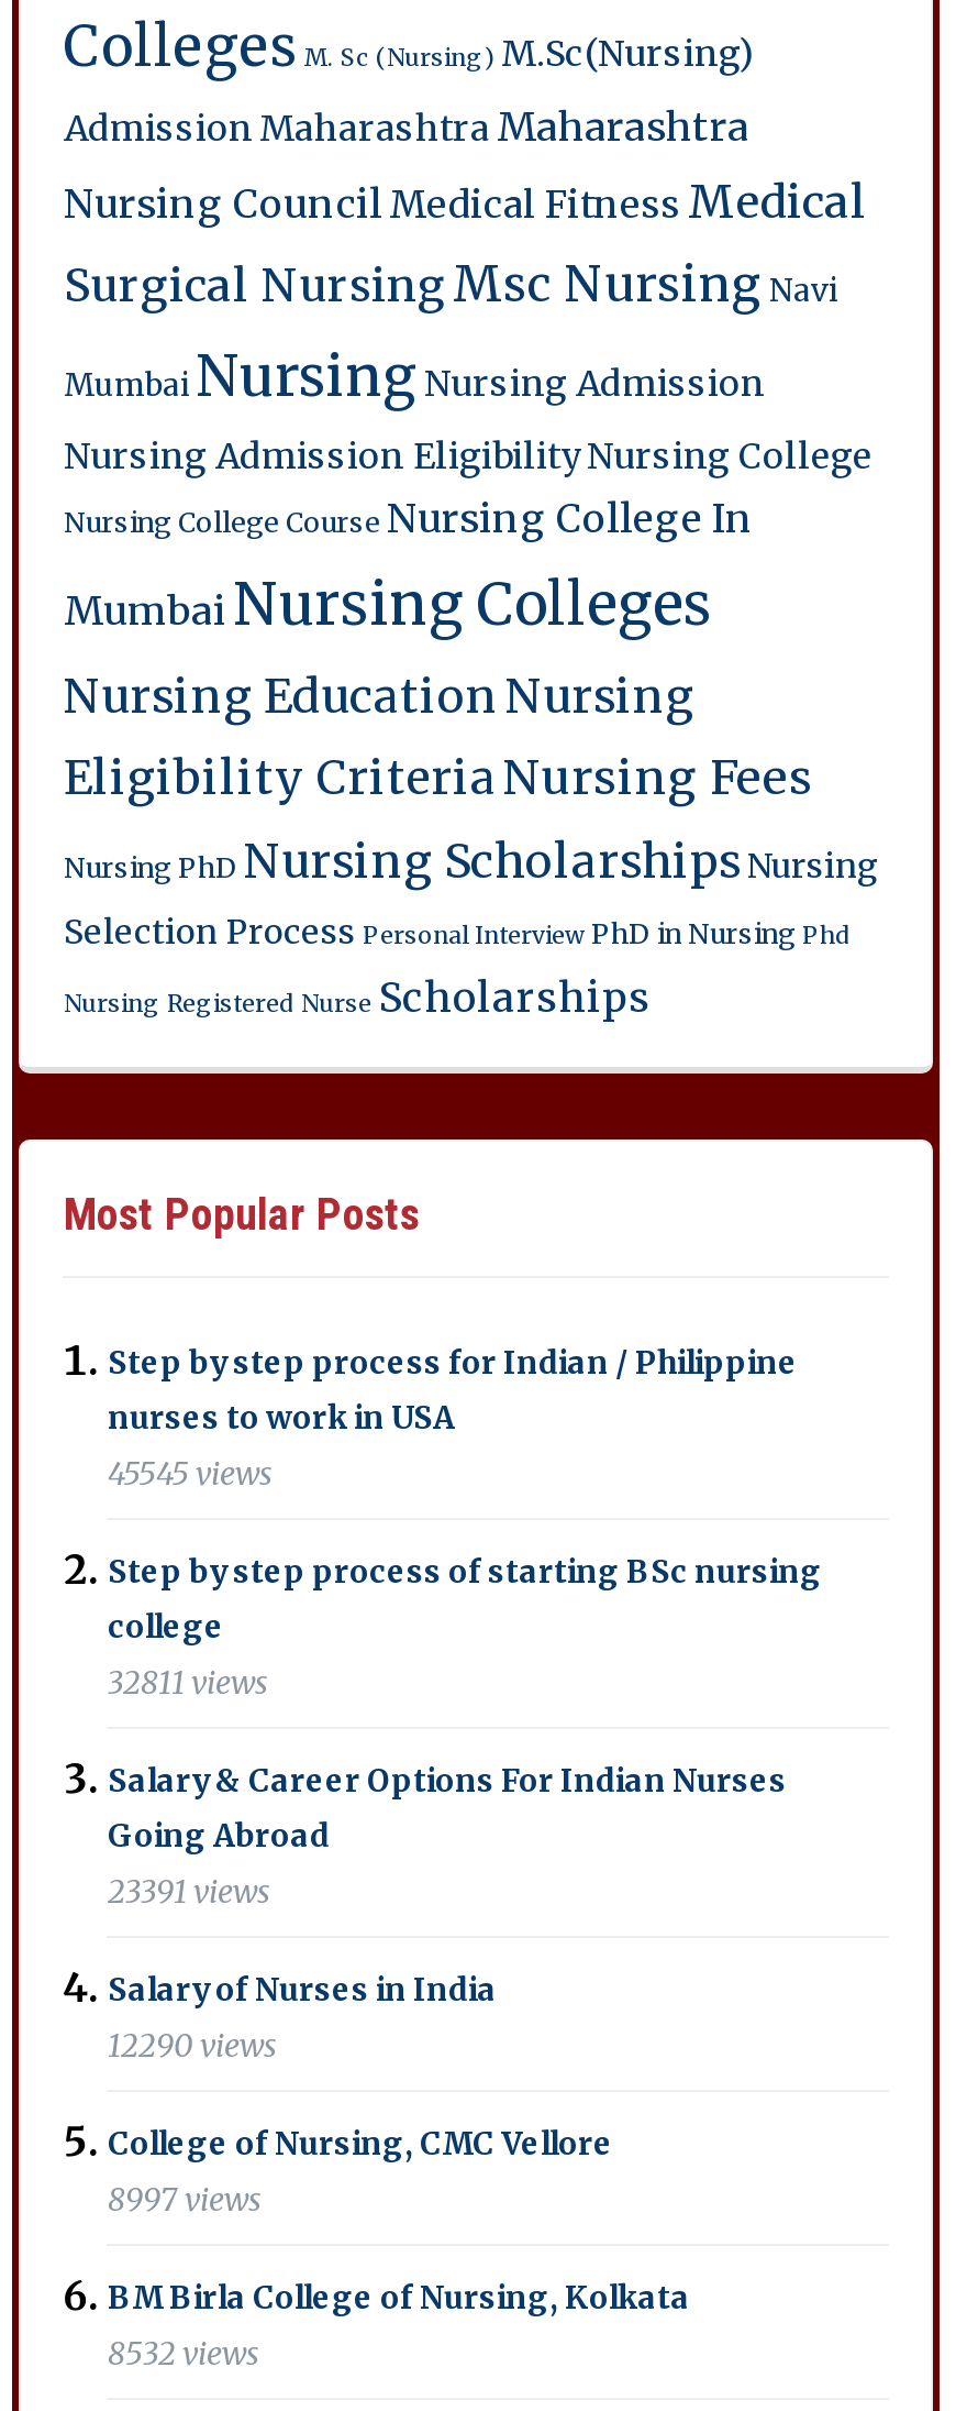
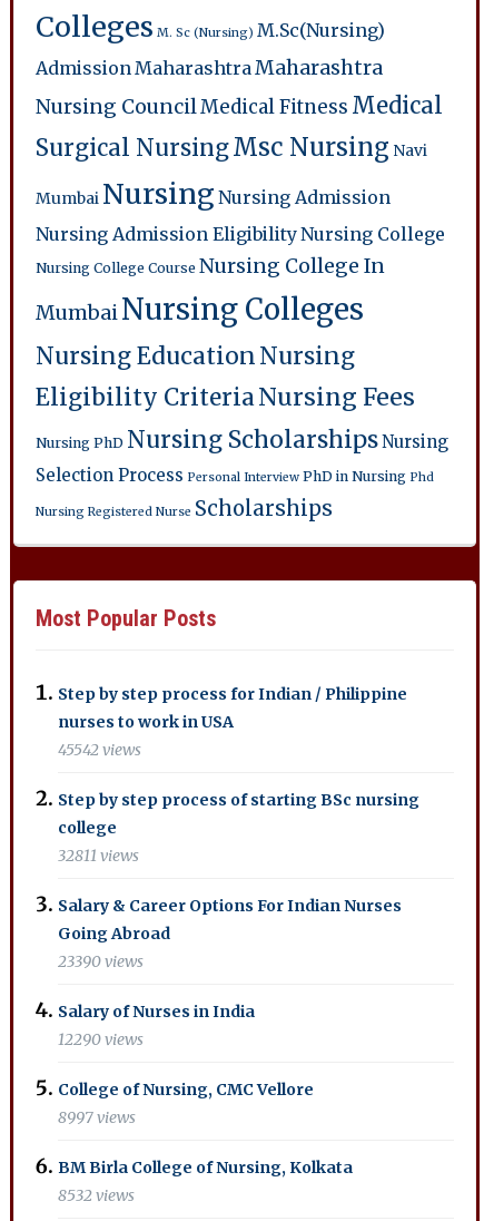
[107,1453,272,1493] 45545 views -> [58,739,142,759] 45542 views
[107,1871,270,1911] 23391 views -> [58,951,144,971] 23390 views

